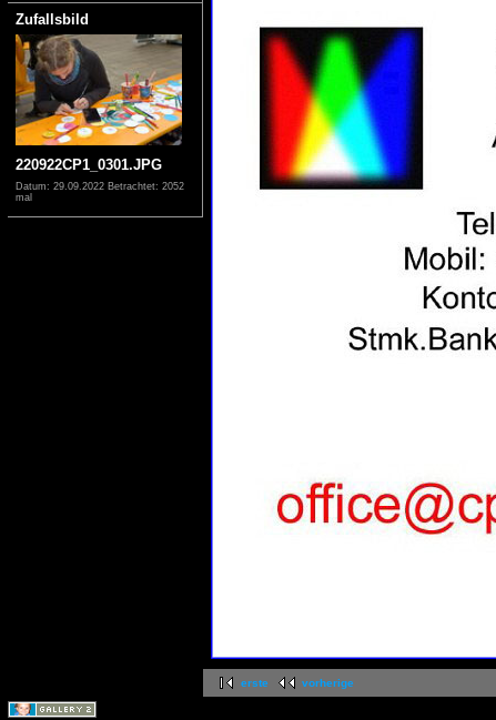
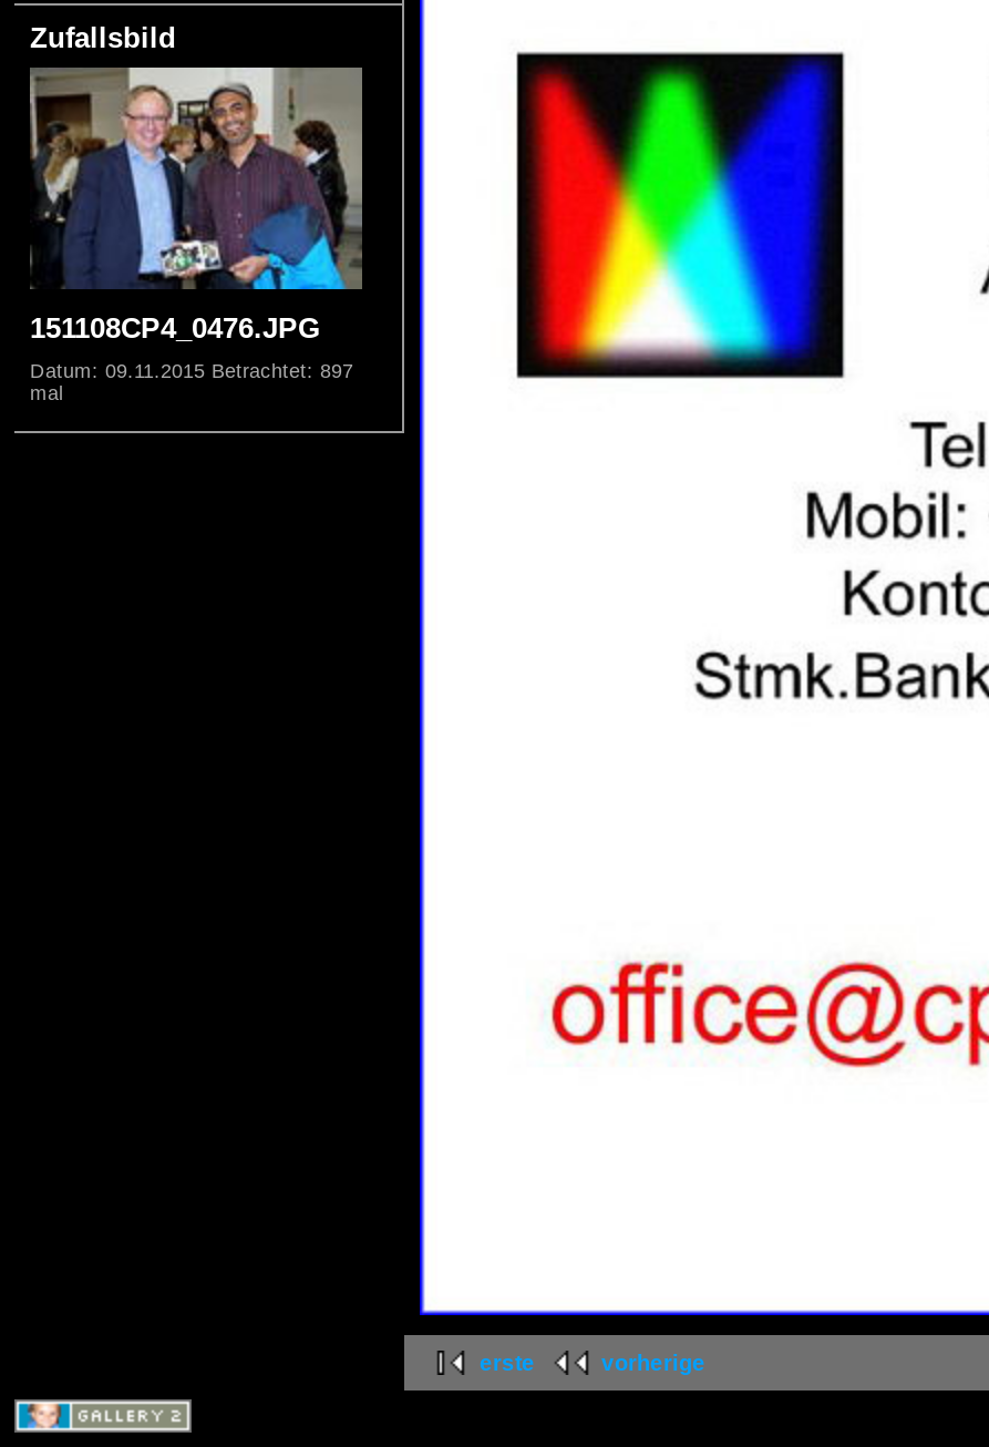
[14,34,183,173] [image] | 220922CP1_0301.JPG -> [28,68,364,344] [image] | 151108CP4_0476.JPG
[16,181,184,192] Datum: 29.09.2022 Betrachtet: 2052 -> [30,360,353,382] Datum: 09.11.2015 Betrachtet: 897

